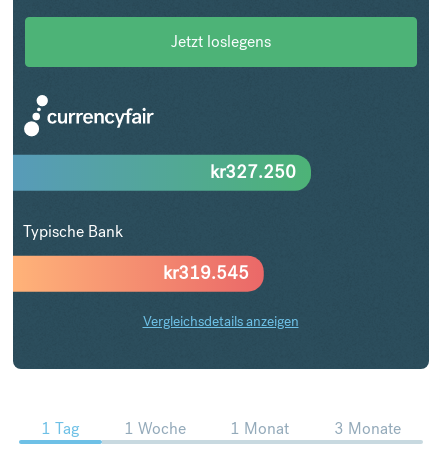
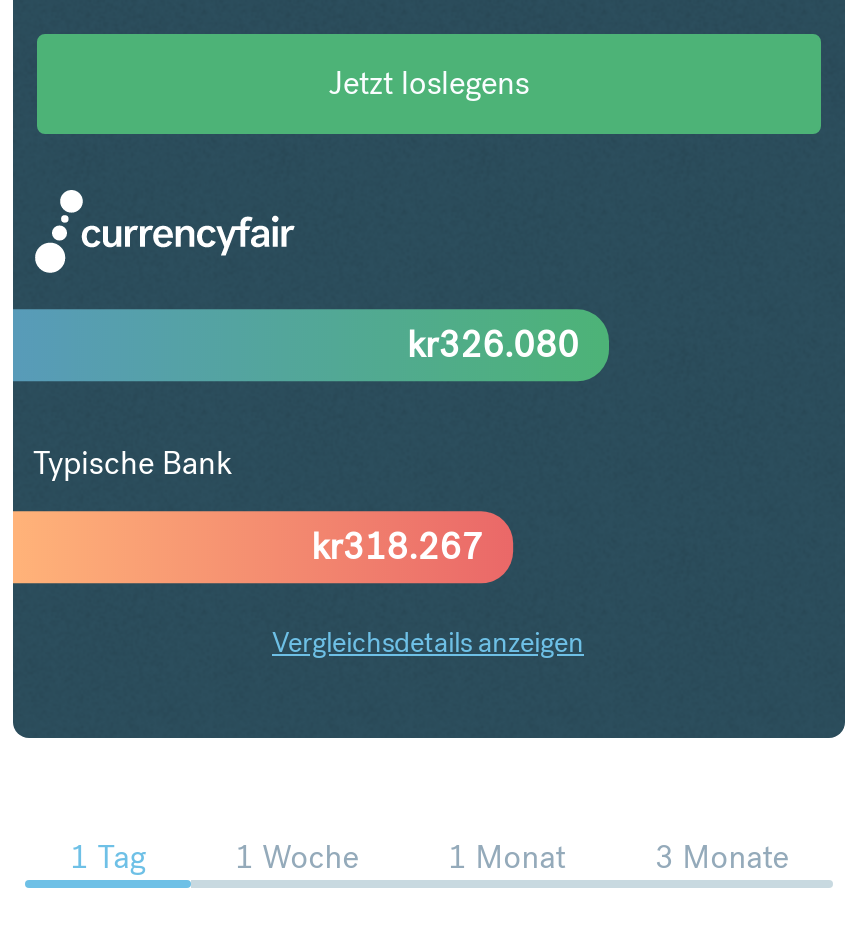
[210,160,296,183] kr327.250 -> [407,321,579,367] kr326.080
[163,261,249,284] kr | 319.545 -> [311,523,483,569] kr318.267

